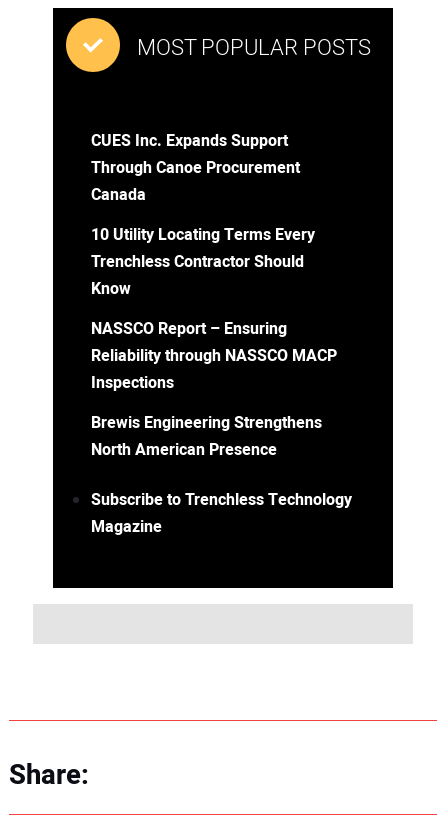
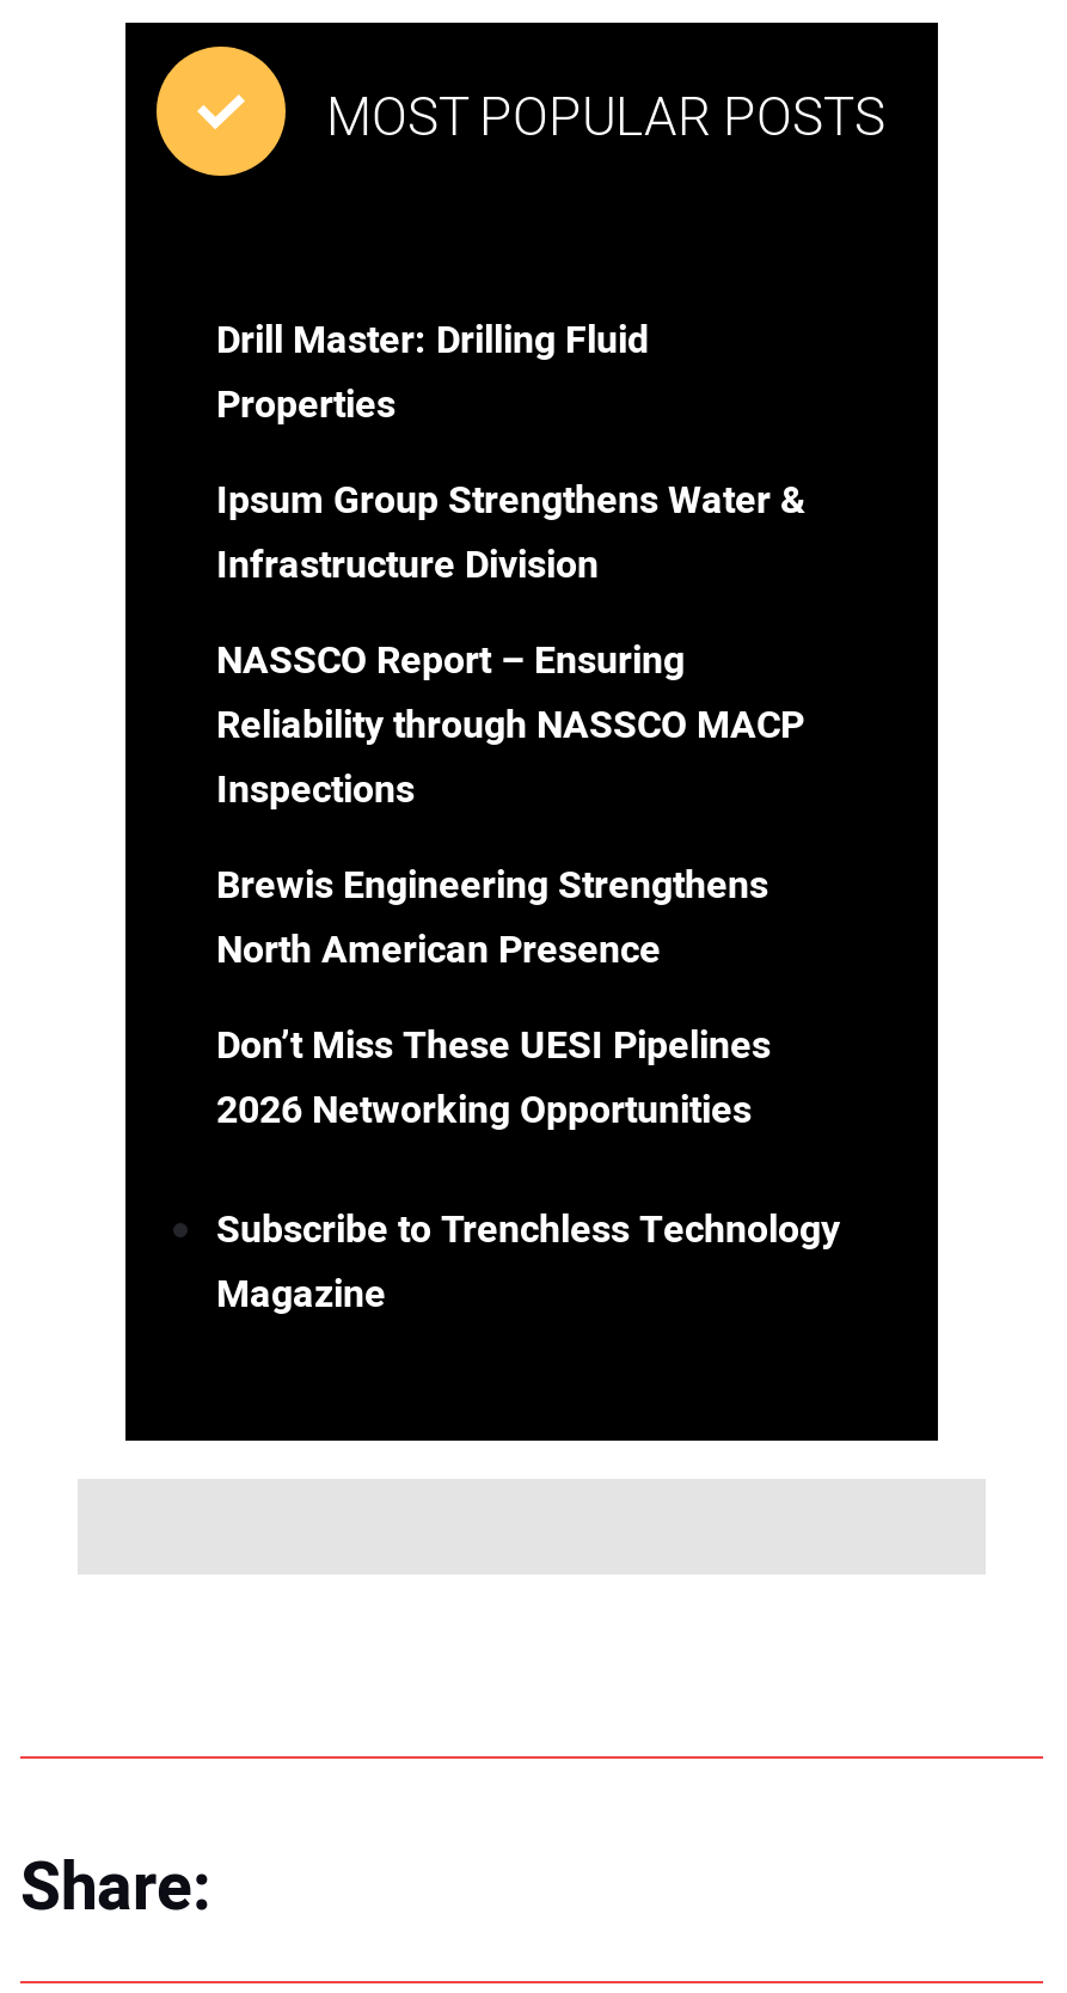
[91,128,300,206] CUES Inc. Expands Support | Through Canoe Procurement | Canada -> [216,311,649,433] Drill Master: Drilling Fluid | Properties
[91,222,315,300] 10 Utility Locating Terms Every | Trenchless Contractor Should | Know -> [216,471,807,593] Ipsum Group Strengthens Water & | Infrastructure Division
moved [91,316,337,461] -> [216,631,804,978]: NASSCO Report – Ensuring | Reliability through NASSCO MACP | Inspections | Brewis Engineering Strengthens | North American Presence
none -> [216,1016,771,1138] Don’t Miss These UESI Pipelines | 2026 Networking Opportunities

